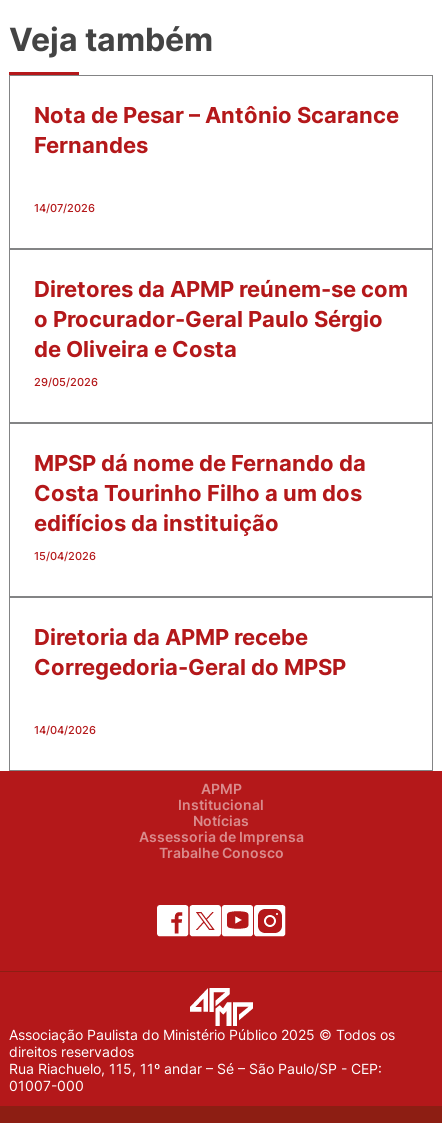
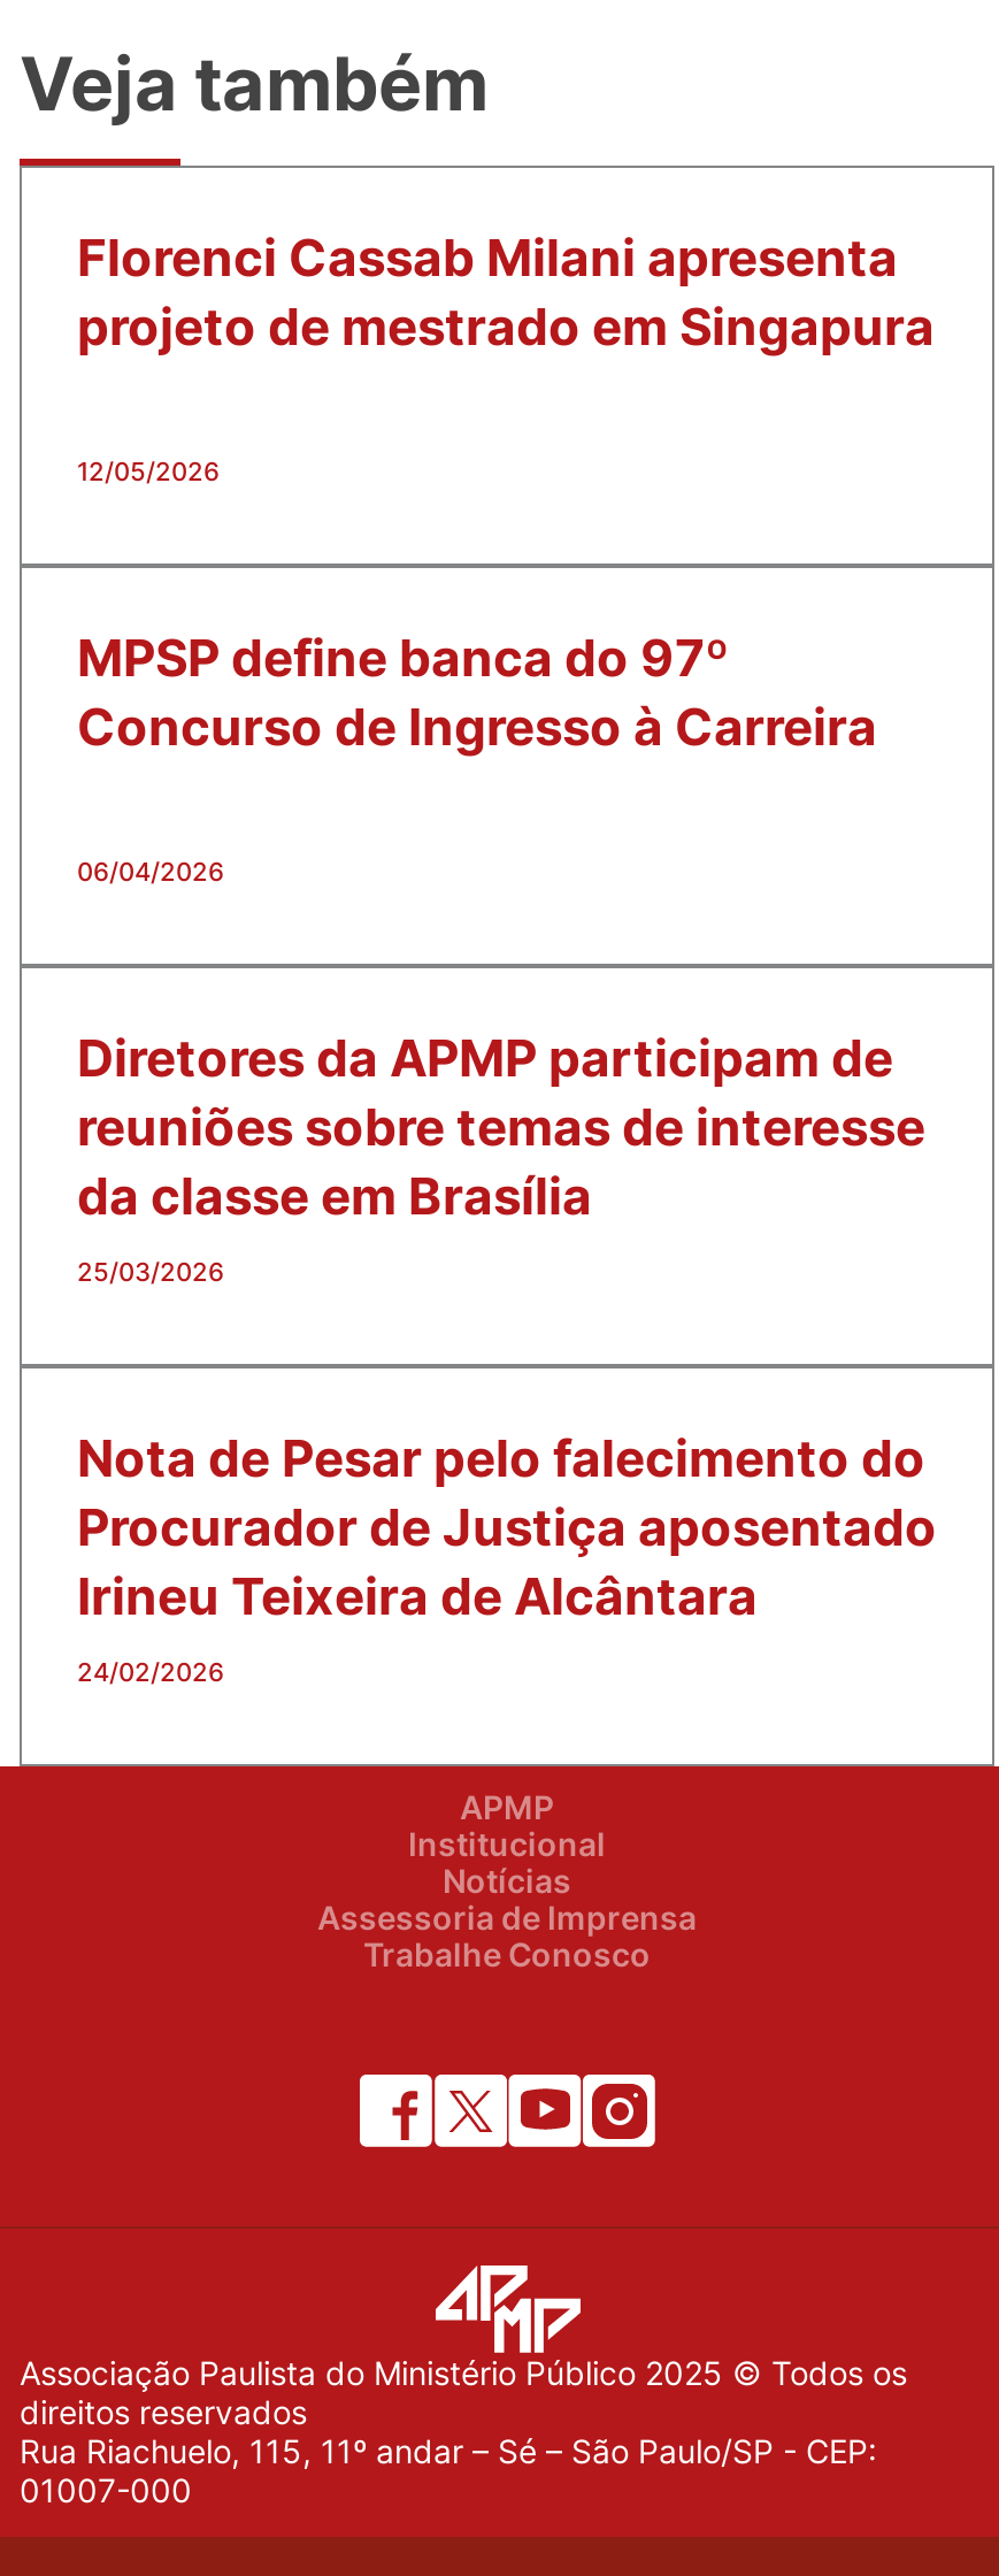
[34,102,399,158] Nota de Pesar – Antônio Scarance | Fernandes -> [77,228,935,356] Florenci Cassab Milani apresenta | projeto de mestrado em Singapura
[34,201,95,215] 14/07/2026 -> [77,455,220,488] 12/05/2026
[34,276,408,362] Diretores da APMP reúnem-se com | o Procurador-Geral Paulo Sérgio | de Oliveira e Costa -> [77,628,877,757] MPSP define banca do 97º | Concurso de Ingresso à Carreira
[34,375,98,389] 29/05/2026 -> [77,856,224,888] 06/04/2026
[34,450,366,536] MPSP dá nome de Fernando da | Costa Tourinho Filho a um dos | edifícios da instituição -> [77,1028,925,1226] Diretores da APMP participam de | reuniões sobre temas de interesse | da classe em Brasília
[34,549,96,563] 15/04/2026 -> [77,1256,224,1288] 25/03/2026
[34,624,346,680] Diretoria da APMP recebe | Corregedoria-Geral do MPSP -> [77,1428,937,1626] Nota de Pesar pelo falecimento do | Procurador de Justiça aposentado | Irineu Teixeira de Alcântara
[34,723,96,737] 14/04/2026 -> [77,1656,224,1688] 24/02/2026

